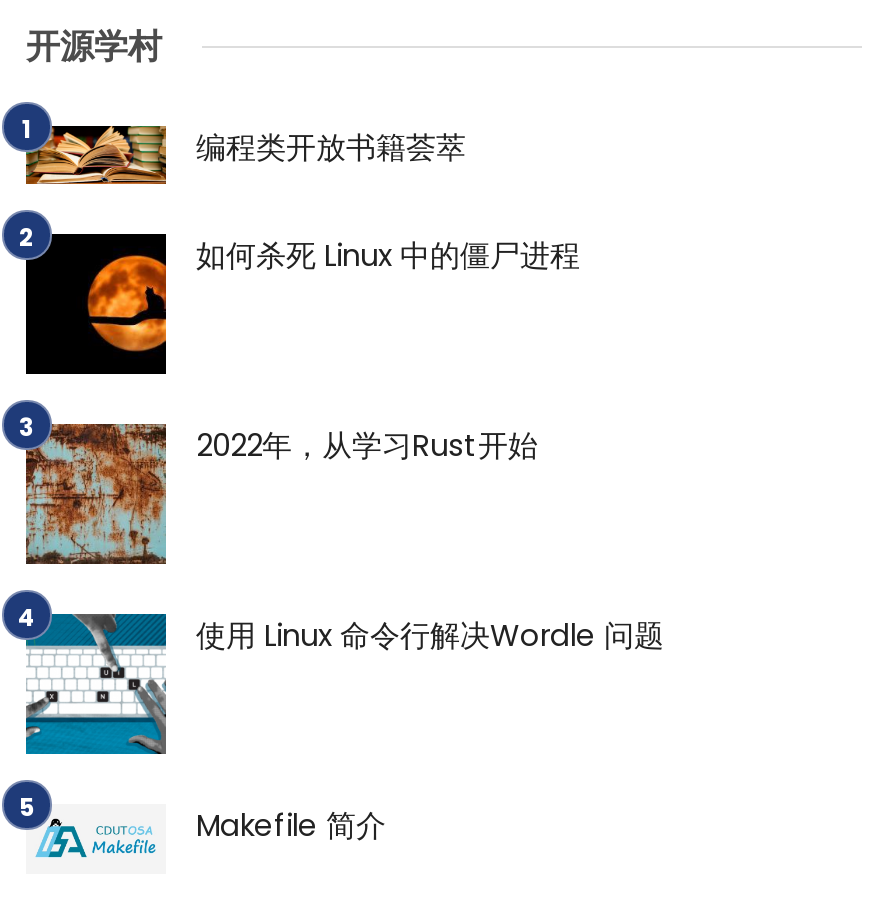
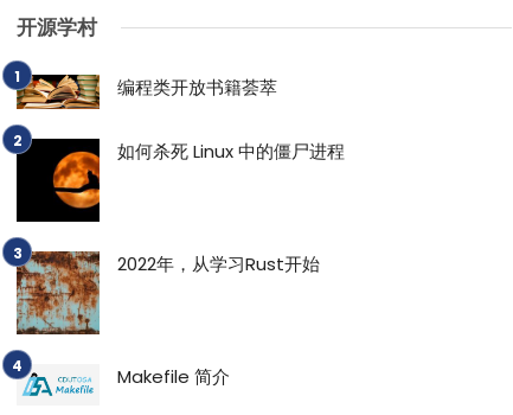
[24,612,664,756] [image] | 使用 Linux 命令行解决Wordle 问题 -> none

